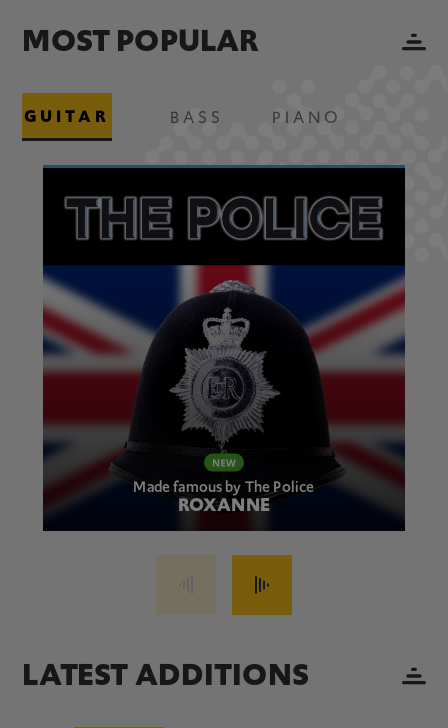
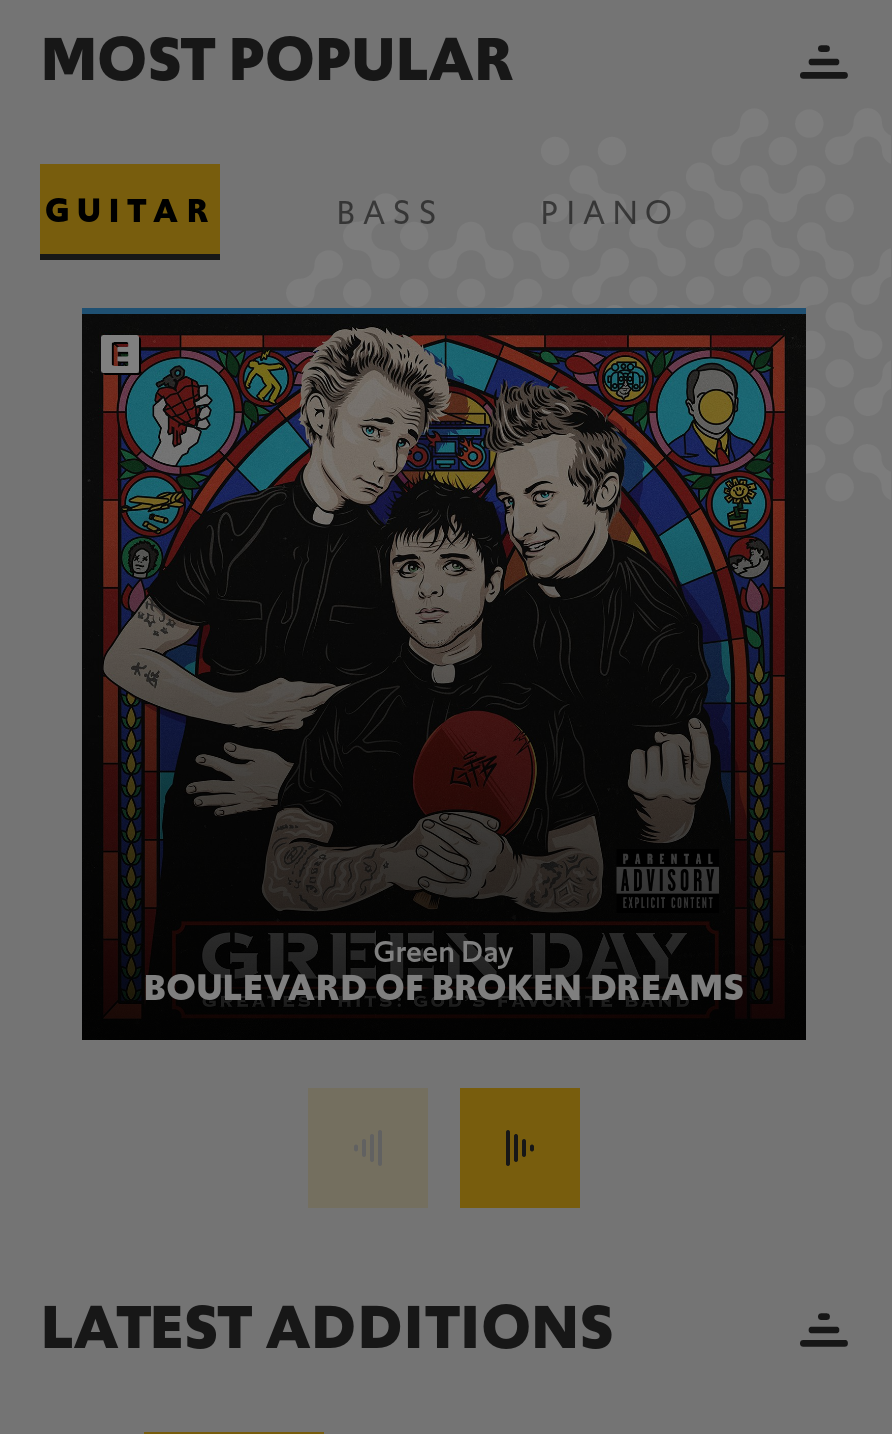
[42,174,406,531] [image] | Made famous by The Police | ROXANNE -> [80,324,808,1038] [image] | Green Day | BOULEVARD OF BROKEN DREAMS

